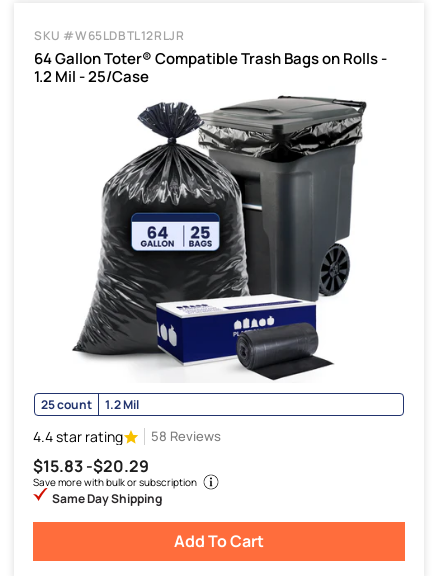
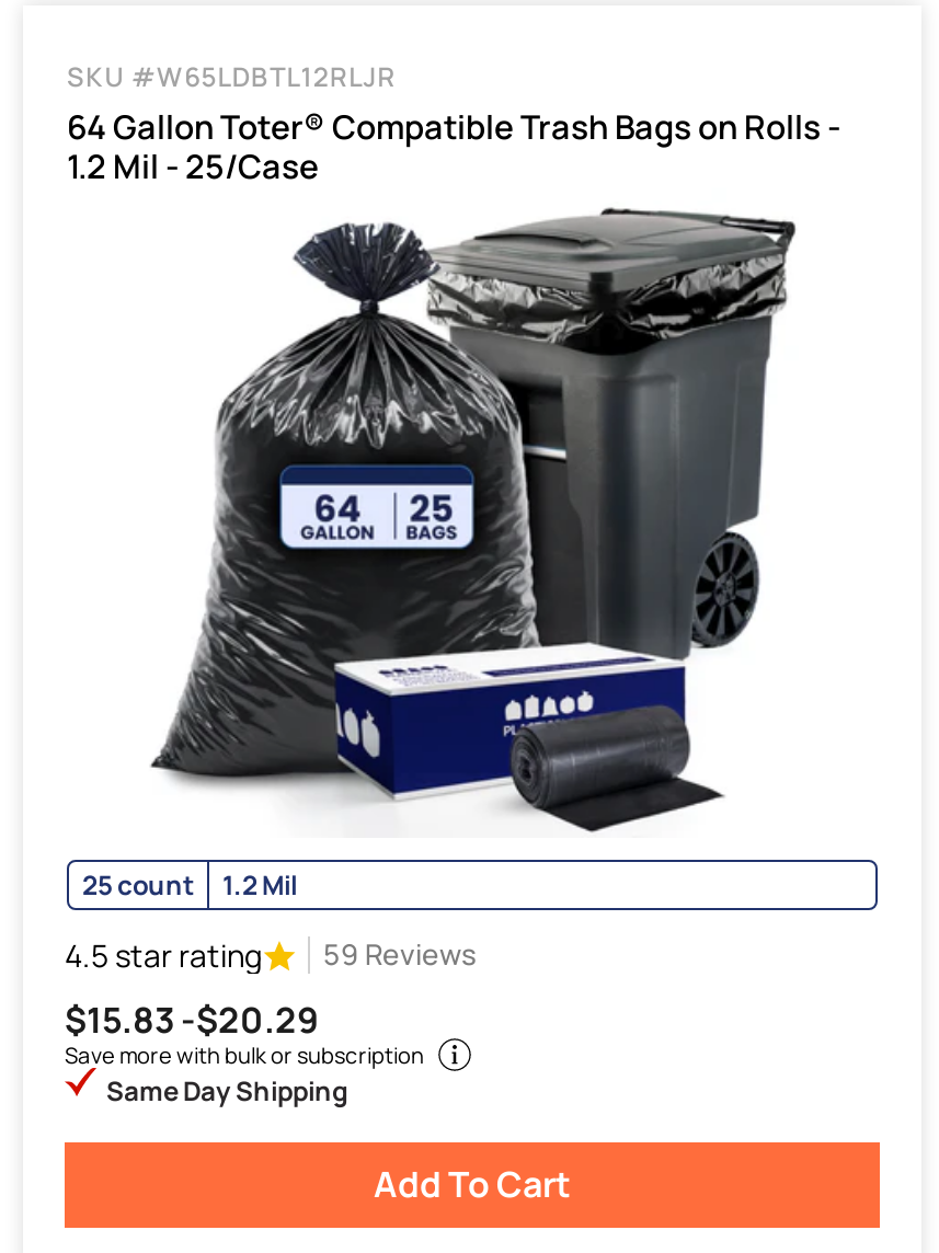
[33,427,123,446] 4.4 star rating -> [65,934,262,976] 4.5 star rating
[151,427,221,445] 58 Reviews -> [323,934,477,974] 59 Reviews

